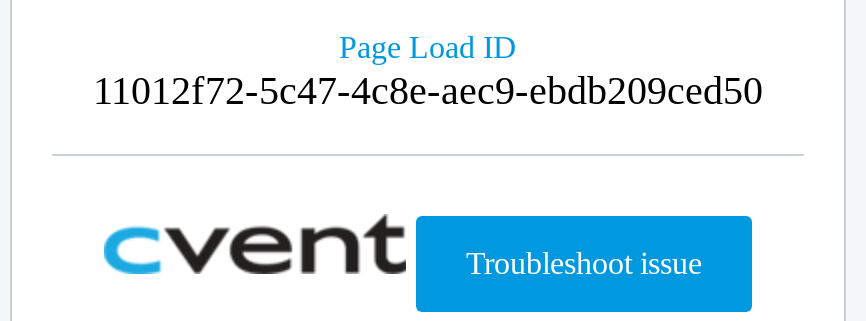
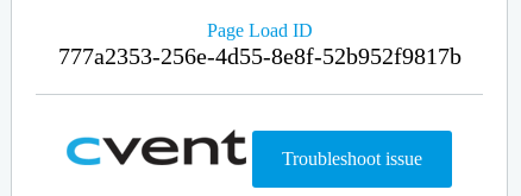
[93,68,763,112] 11012f72-5c47-4c8e-aec9-ebdb209ced50 -> [58,43,461,69] 777a2353-256e-4d55-8e8f-52b952f9817b

